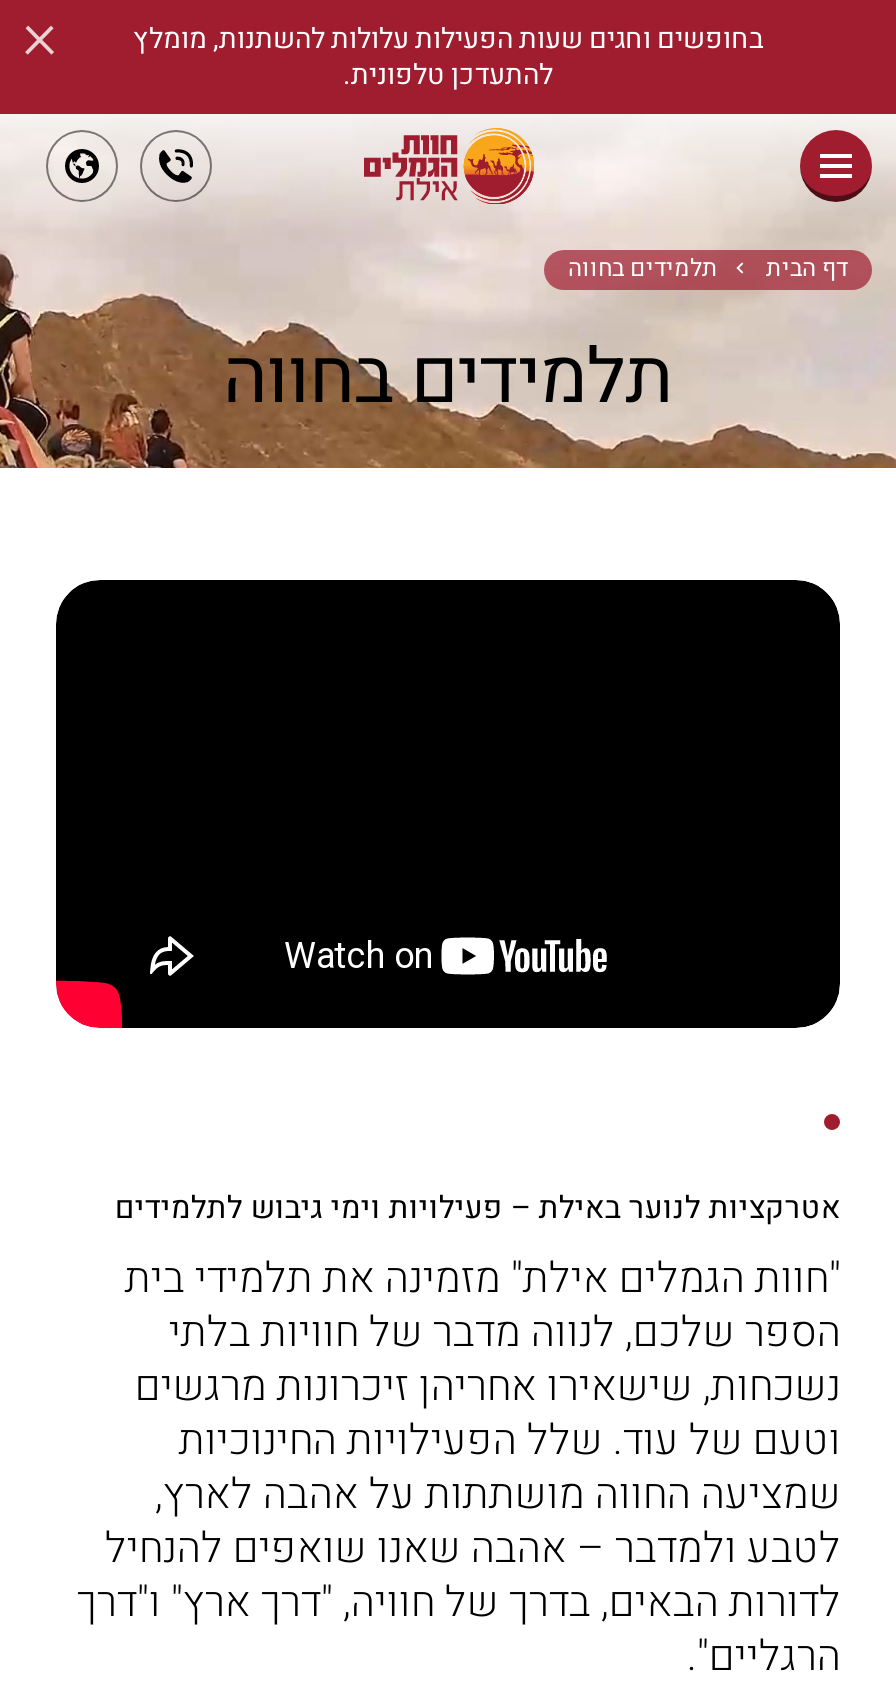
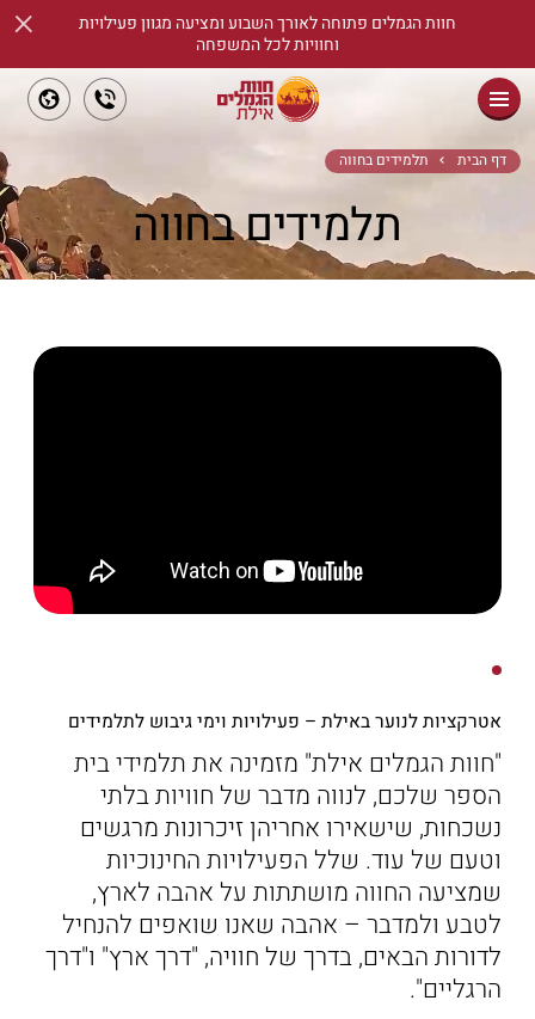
[133,17,763,95] בחופשים וחגים שעות הפעילות עלולות להשתנות, מומלץ | להתעדכן טלפונית. -> [79,10,456,57] חוות הגמלים פתוחה לאורך השבוע ומציעה מגוון פעילויות | וחוויות לכל המשפחה

